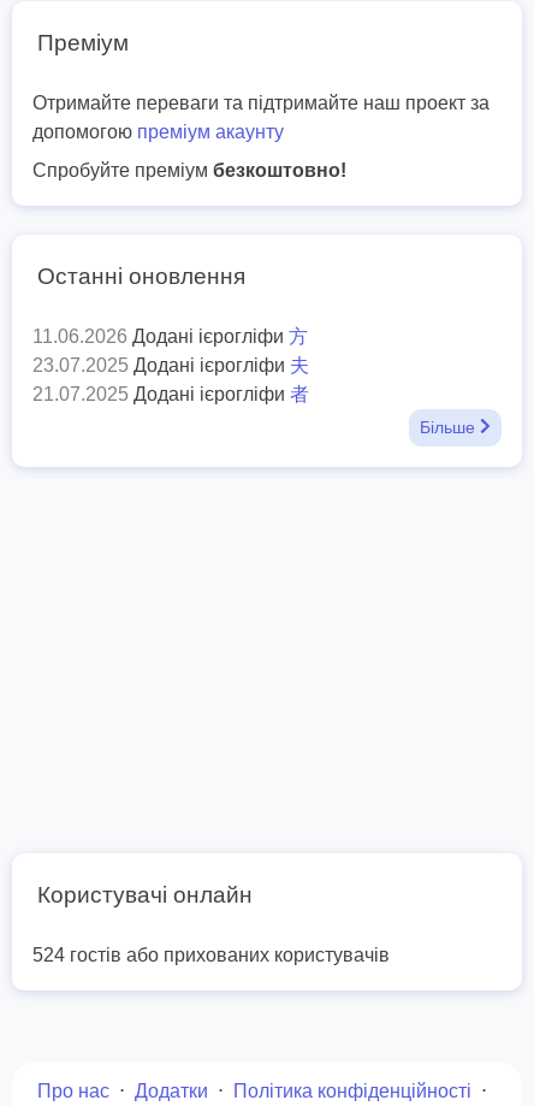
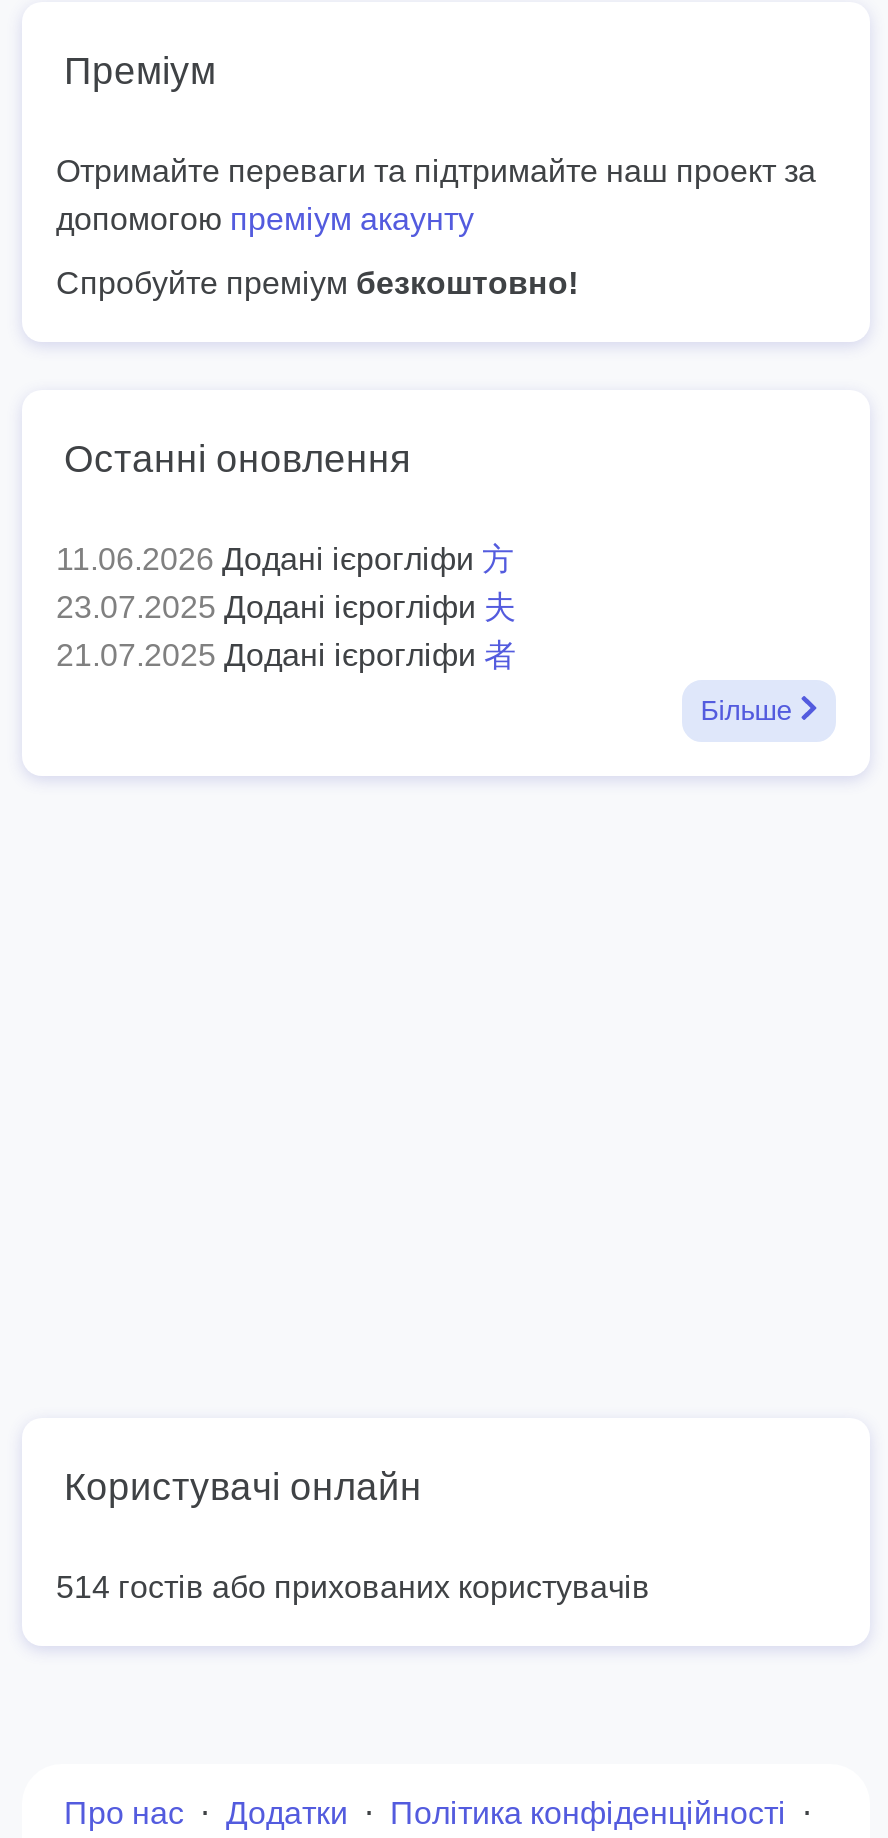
[32,944,390,965] 524 гостів або прихованих користувачів -> [56,1569,650,1603] 514 гостів або прихованих користувачів

